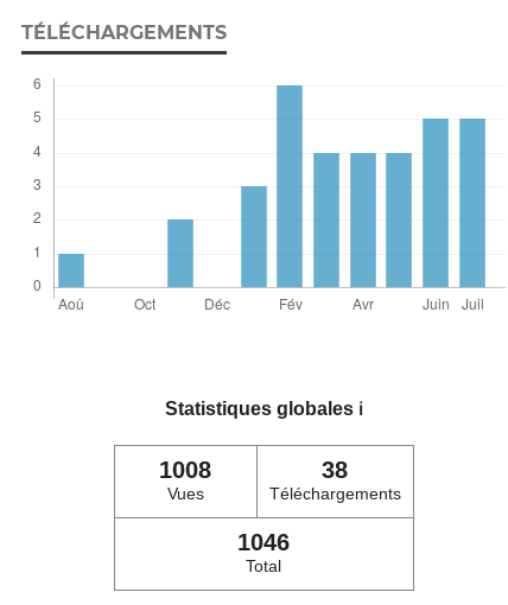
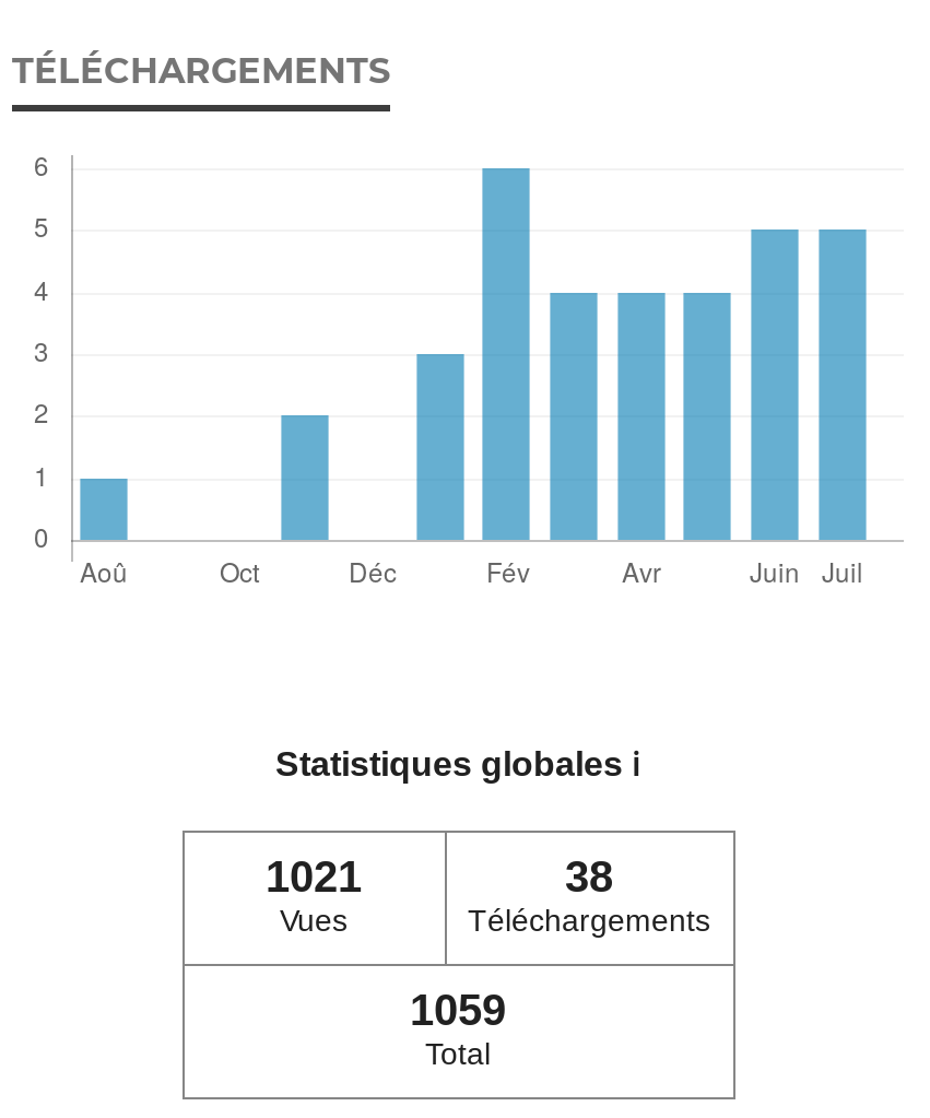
[159,457,211,483] 1008 -> [266,853,362,901] 1021
[237,530,290,556] 1046 -> [410,987,506,1035] 1059

